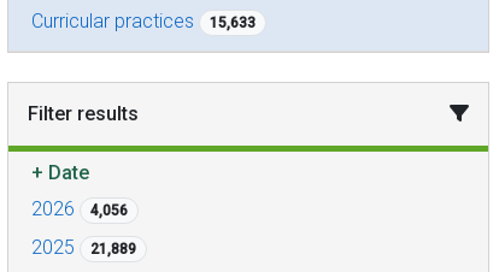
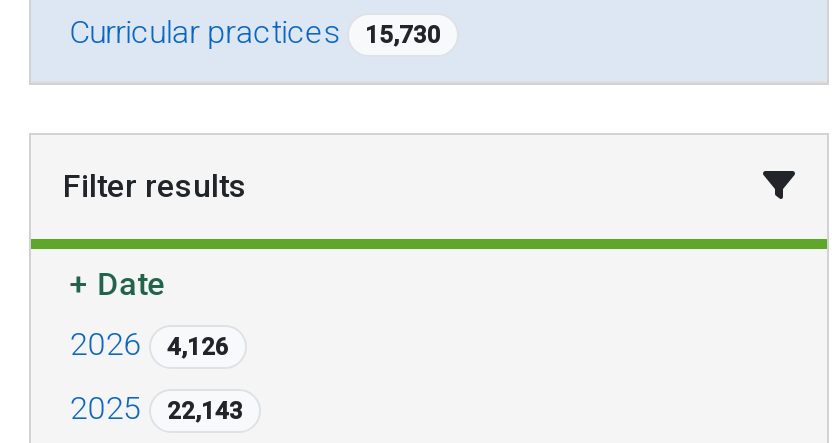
[32,10,256,33] Curricular practices 15,633 -> [69,13,441,51] Curricular practices 15,730
[32,197,128,220] 2026 4,056 -> [69,325,229,363] 2026 4,126
[32,236,136,259] 2025 21,889 -> [69,389,243,427] 2025 22,143

